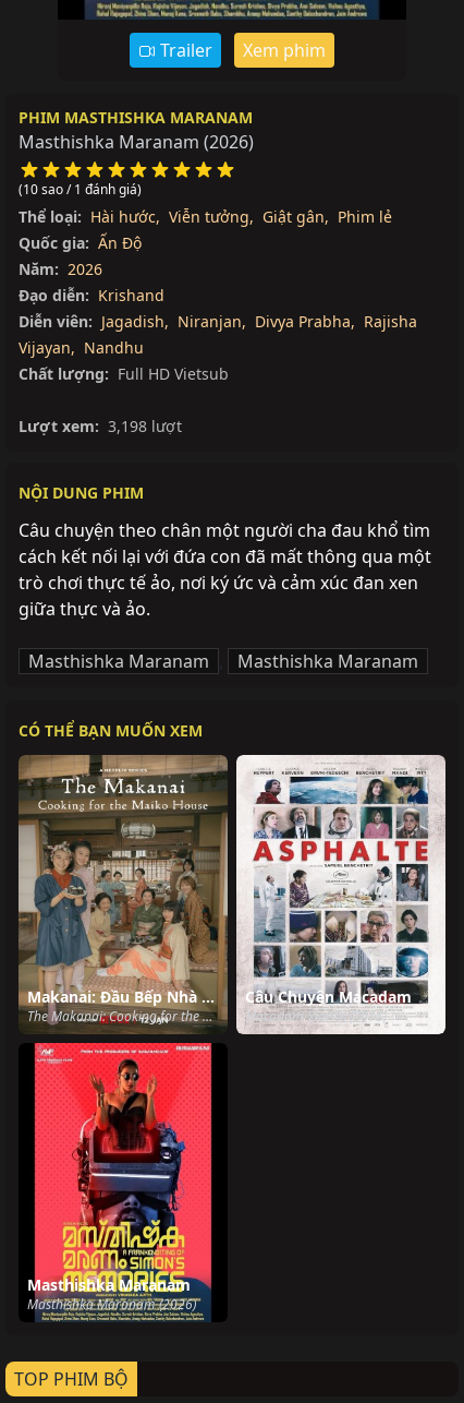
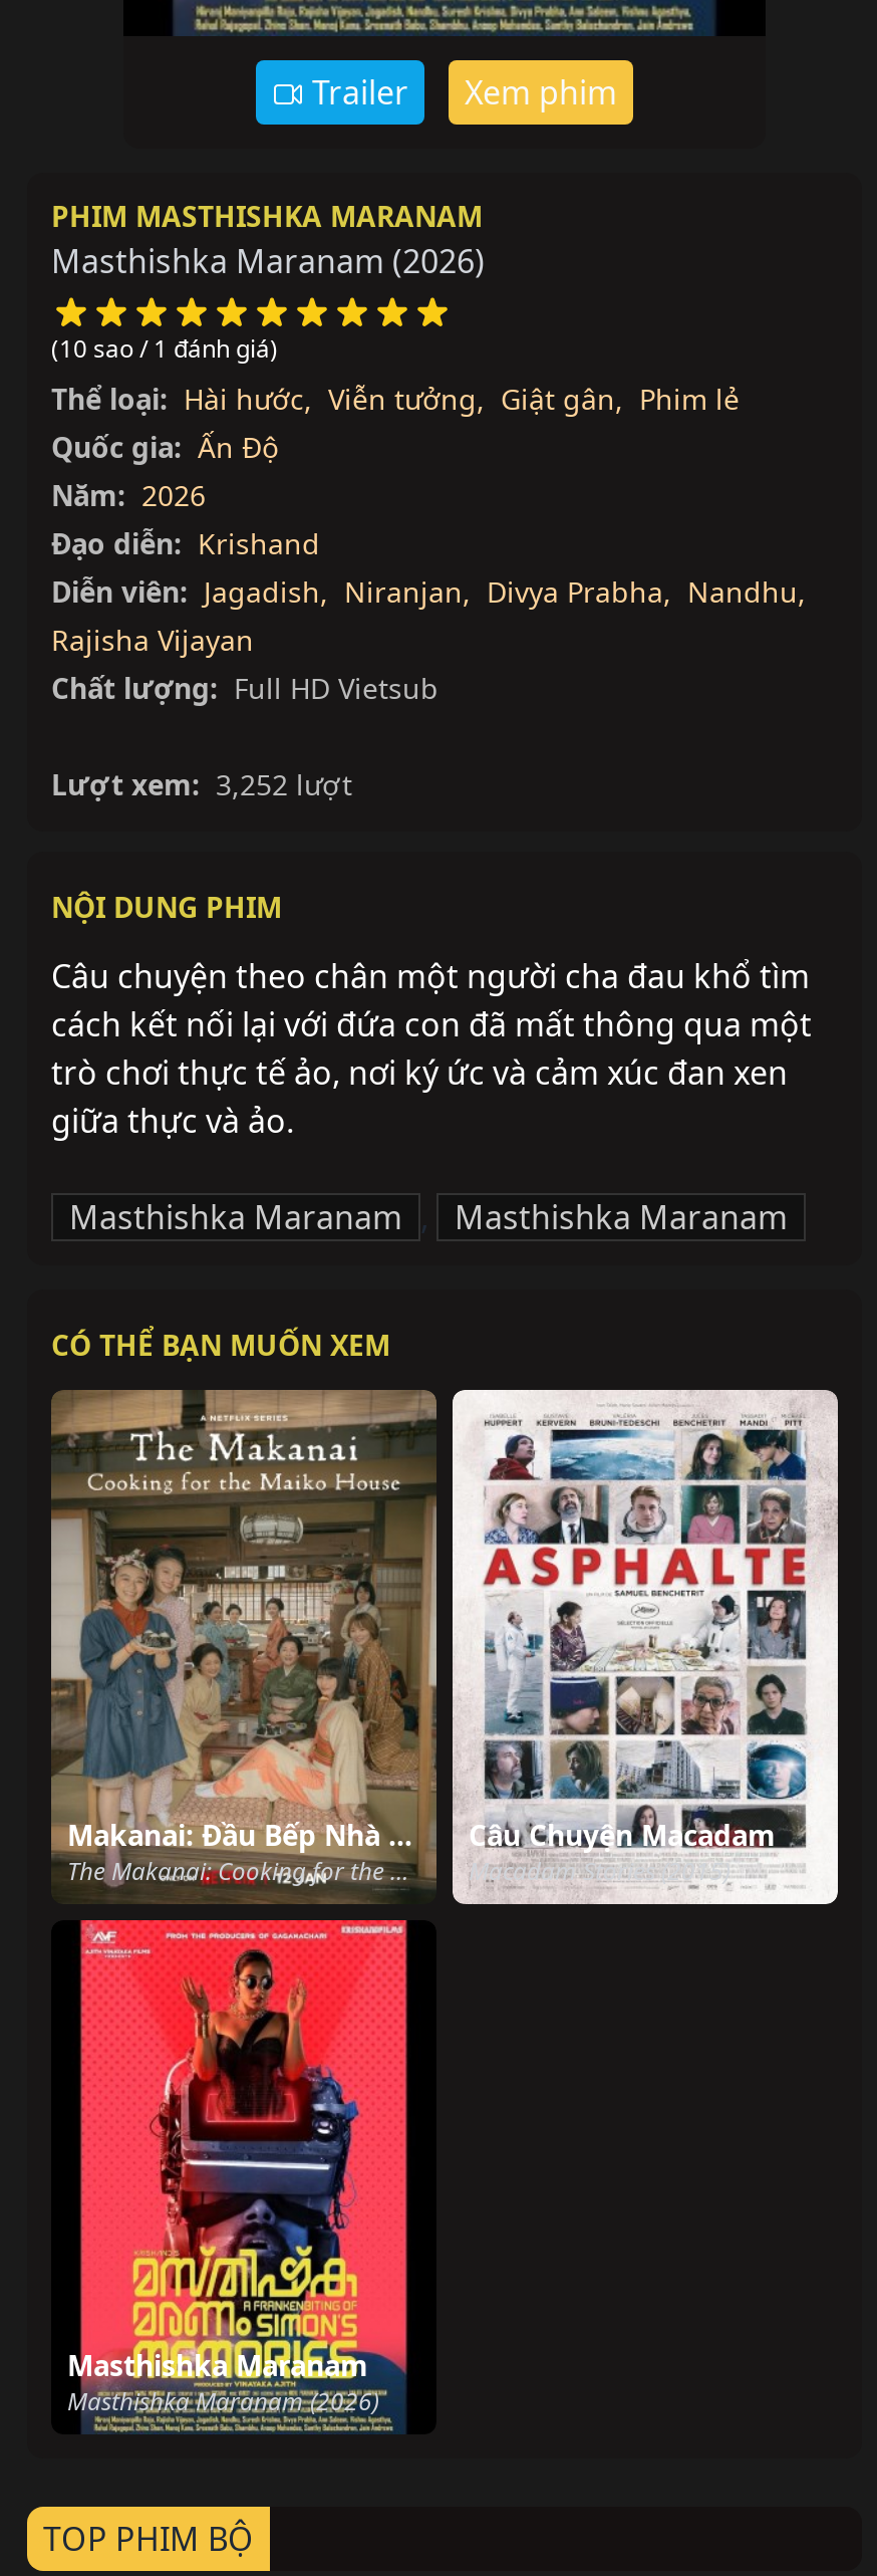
[19,311,417,358] Diễn viên: Jagadish, Niranjan, Divya Prabha, Rajisha | Vijayan, Nandhu -> [51,572,806,658] Diễn viên: Jagadish, Niranjan, Divya Prabha, Nandhu, | Rajisha Vijayan
[19,415,182,436] Lượt xem: 3,198 lượt -> [51,765,352,803] Lượt xem: 3,252 lượt

